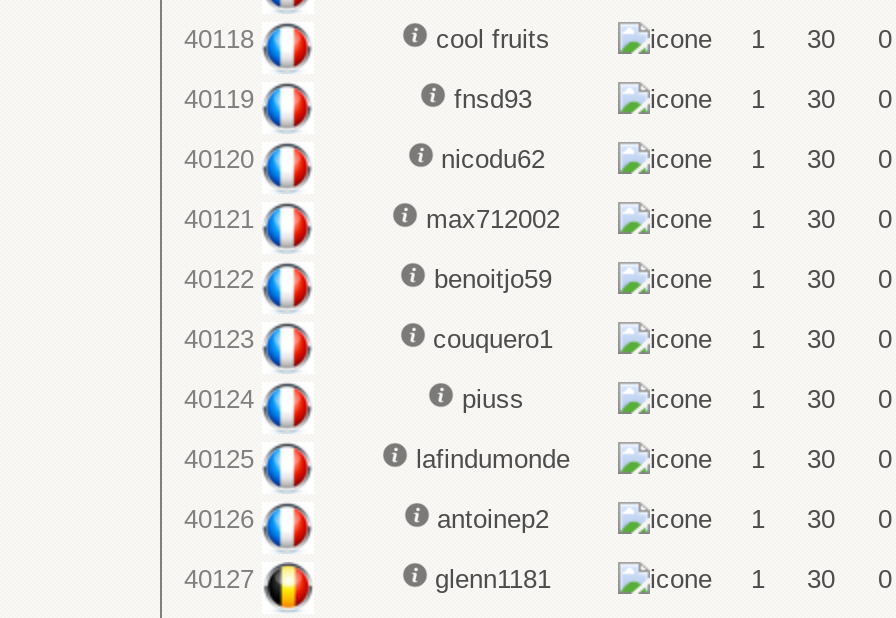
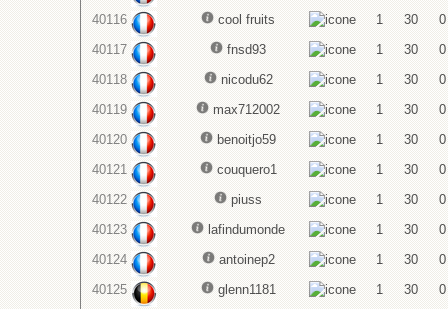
[184,24,262,54] 40118 -> [92,12,131,27] 40116
[184,84,262,114] 40119 -> [92,42,131,57] 40117
[184,144,262,174] 40120 -> [92,72,131,87] 40118
[184,204,262,234] 40121 -> [92,102,131,117] 40119
[184,264,262,294] 40122 -> [92,132,131,147] 40120
[184,324,262,354] 40123 -> [92,162,131,177] 40121
[184,384,262,414] 40124 -> [92,192,131,207] 40122
[184,444,262,474] 40125 -> [92,222,131,237] 40123
[184,504,262,534] 40126 -> [92,252,131,267] 40124
[184,564,262,594] 40127 -> [92,282,131,297] 40125

